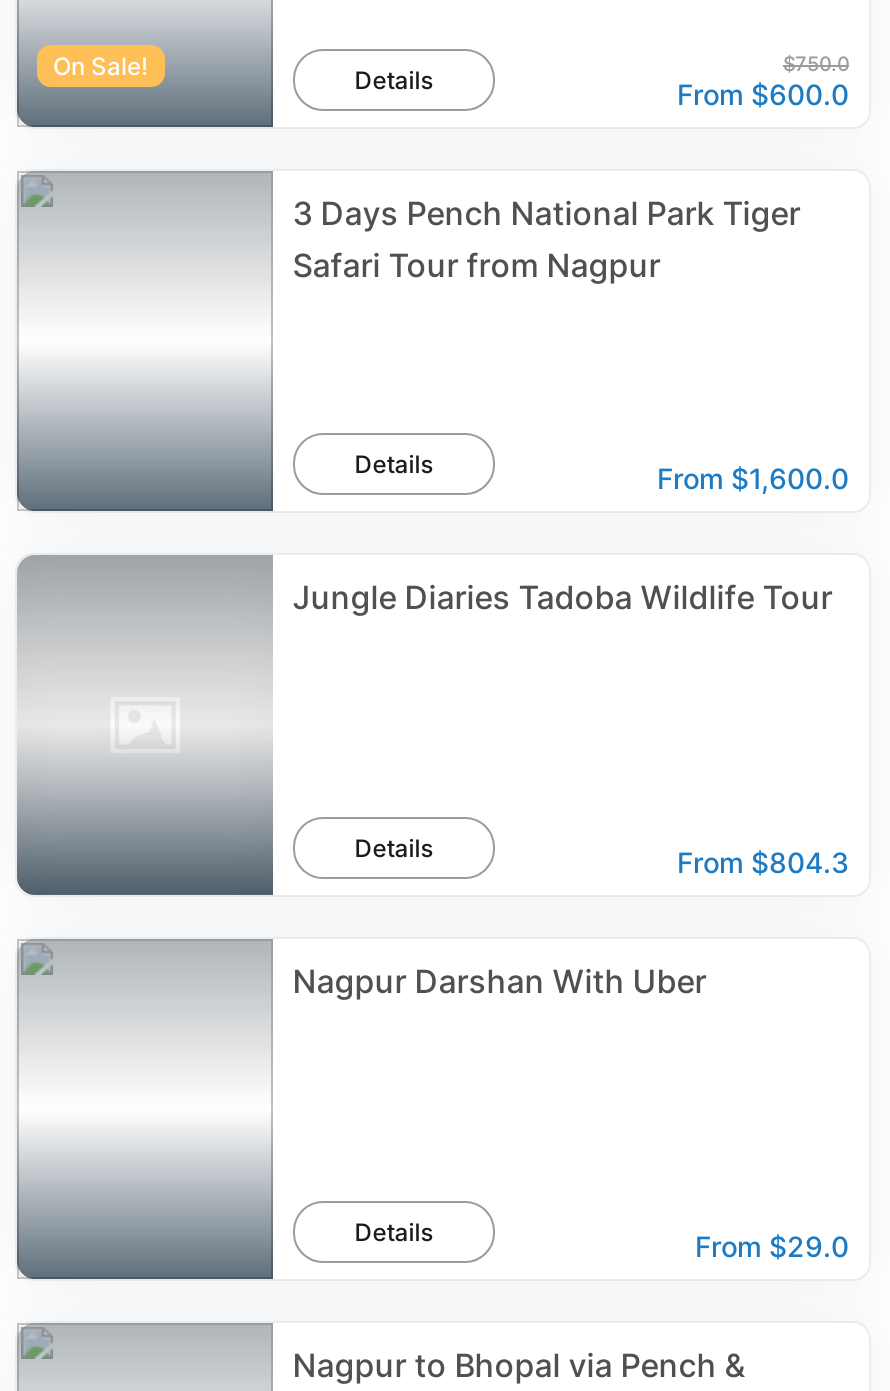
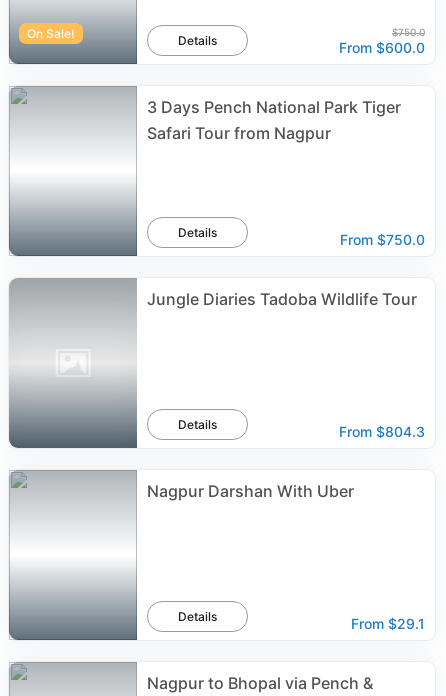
[657,461,849,495] From $1,600.0 -> [340,231,425,248] From $750.0
[695,1229,849,1263] From $29.0 -> [351,615,425,632] From $29.1

